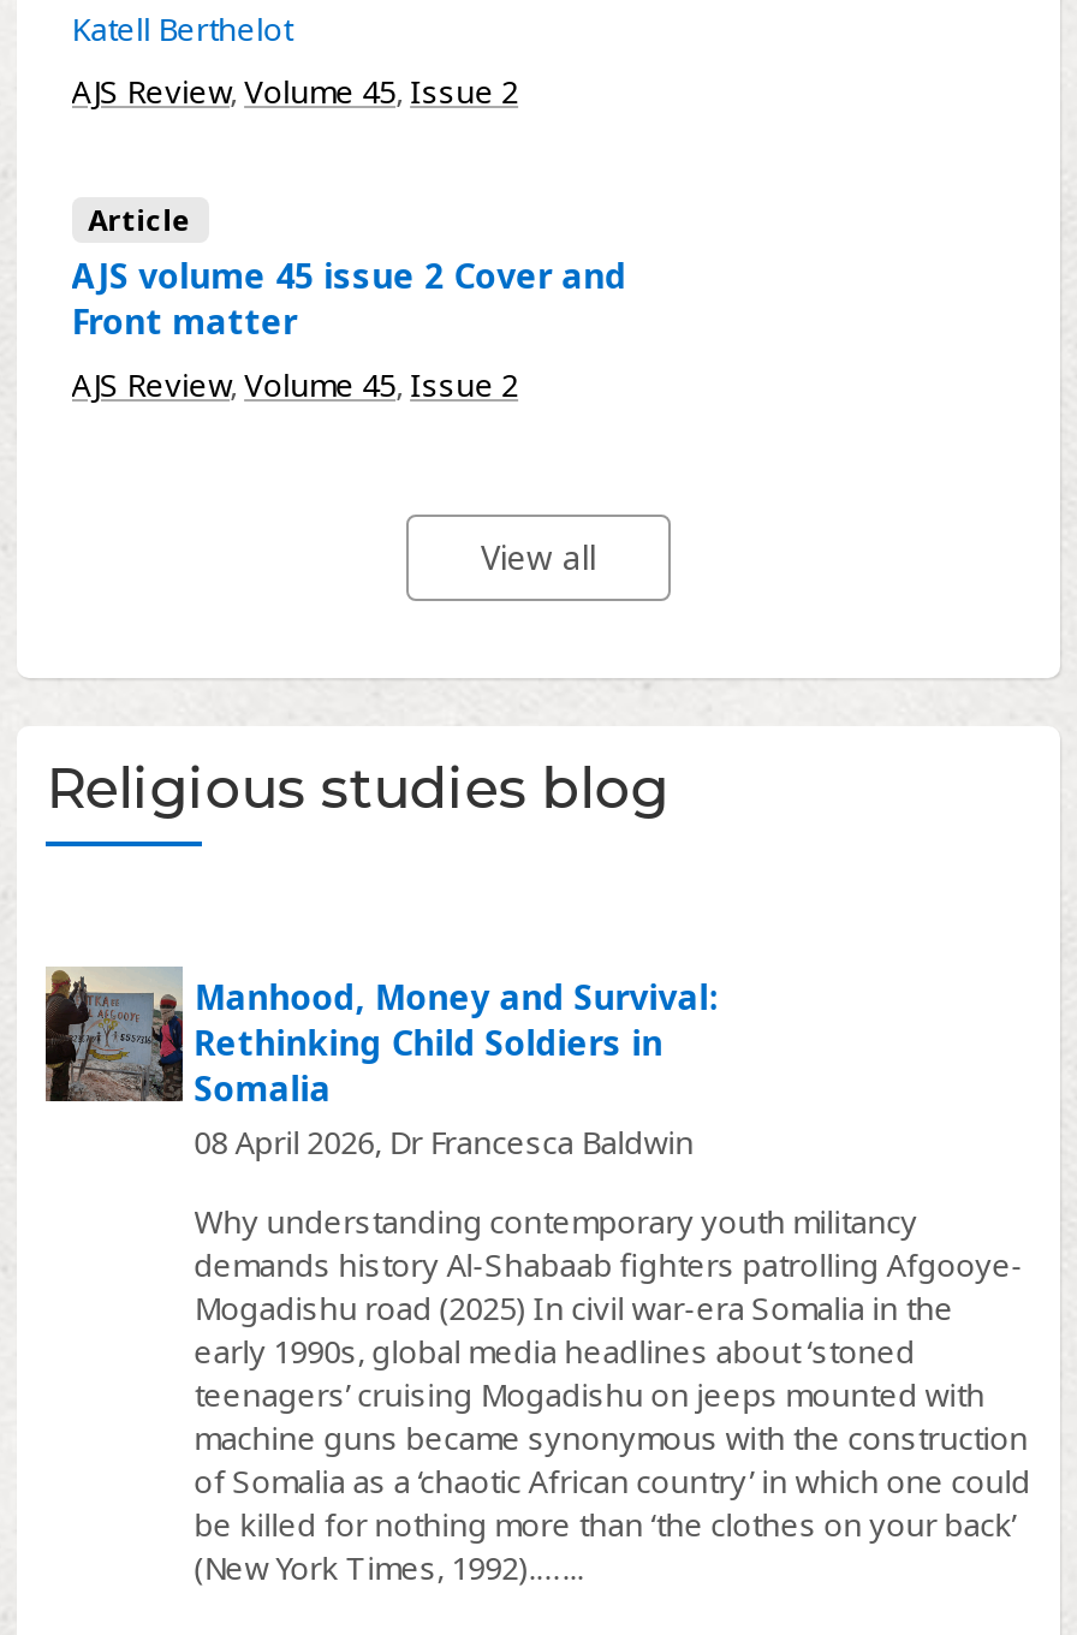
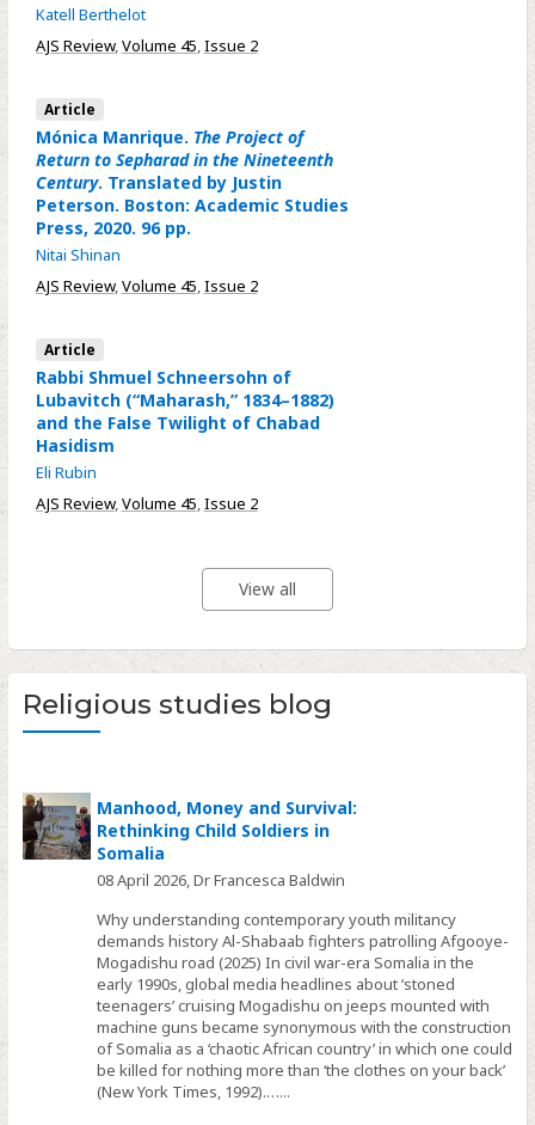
[71,252,626,344] AJS volume 45 issue 2 Cover and | Front matter -> [35,126,348,483] Mónica Manrique. The Project of | Return to Sepharad in the Nineteenth | Century. Translated by Justin | Peterson. Boston: Academic Studies | Press, 2020. 96 pp. | Nitai Shinan | AJS Review, Volume 45, Issue 2 | Article | Rabbi Shmuel Schneersohn of | Lubavitch (“Maharash,” 1834–1882) | and the False Twilight of Chabad | Hasidism | Eli Rubin

